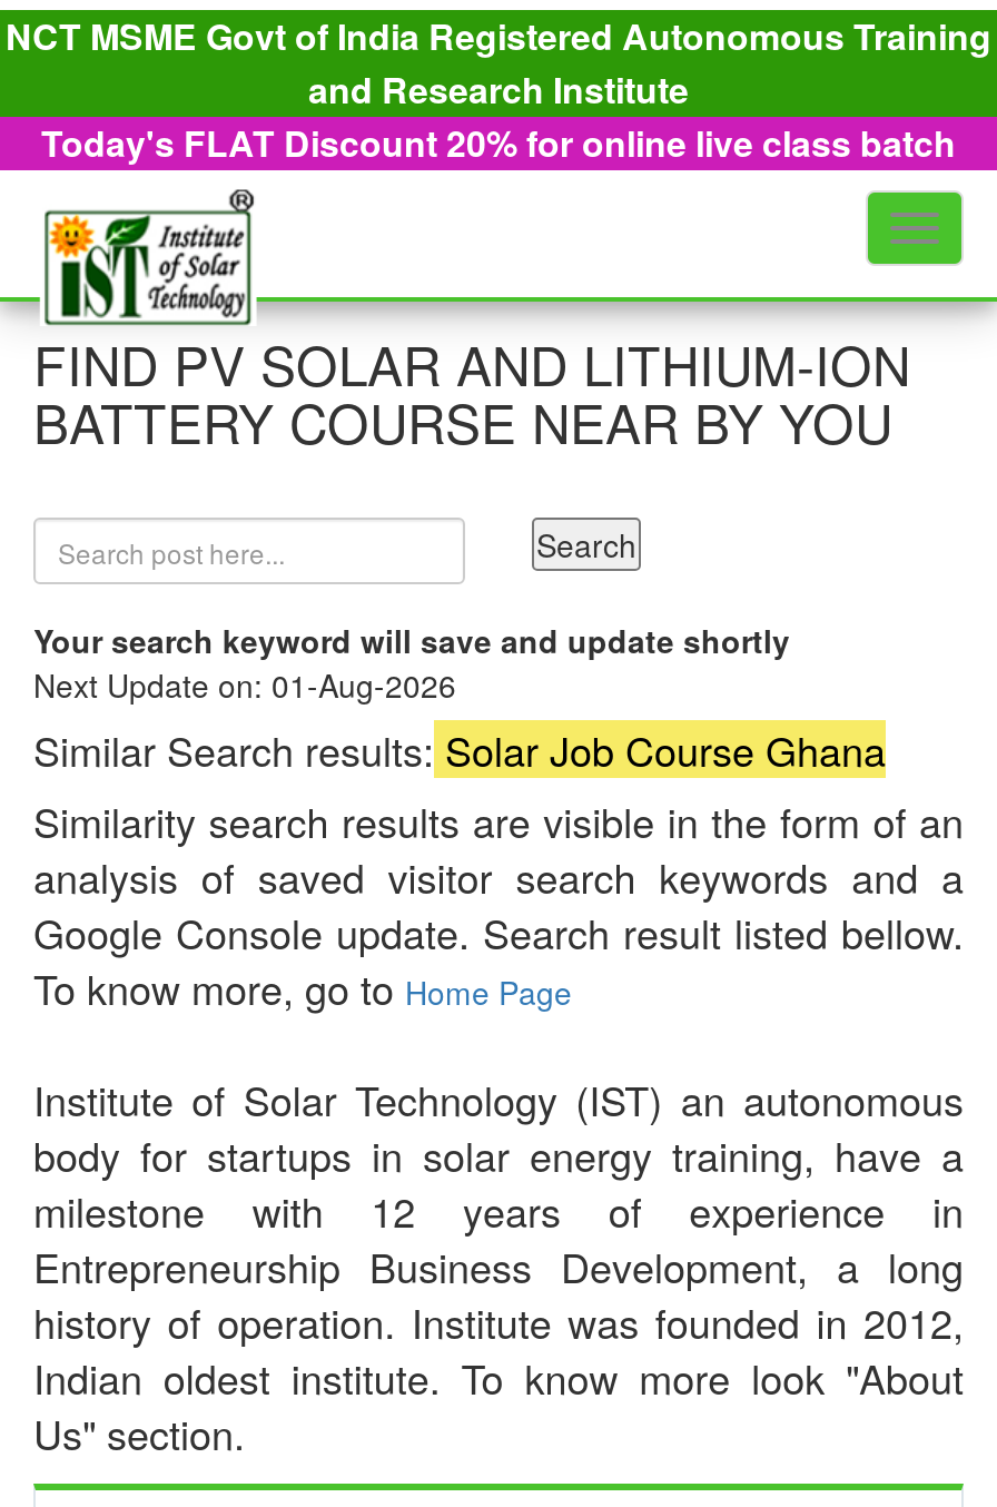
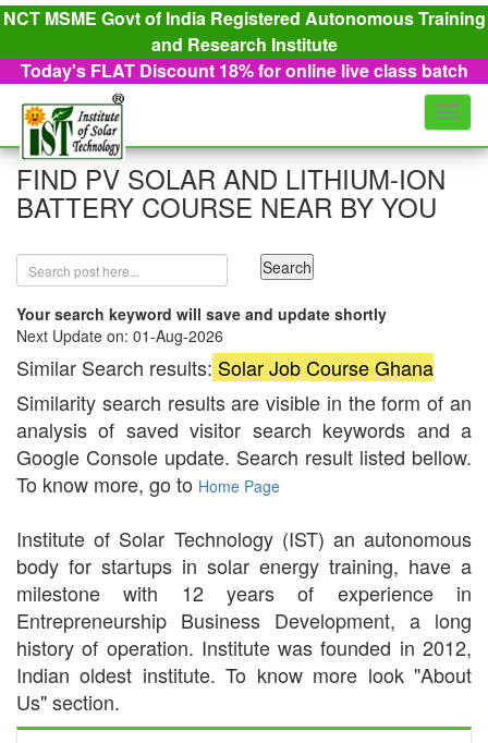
[41,117,956,168] Today's FLAT Discount 20% for online live class batch -> [20,58,468,83] Today's FLAT Discount 18% for online live class batch

